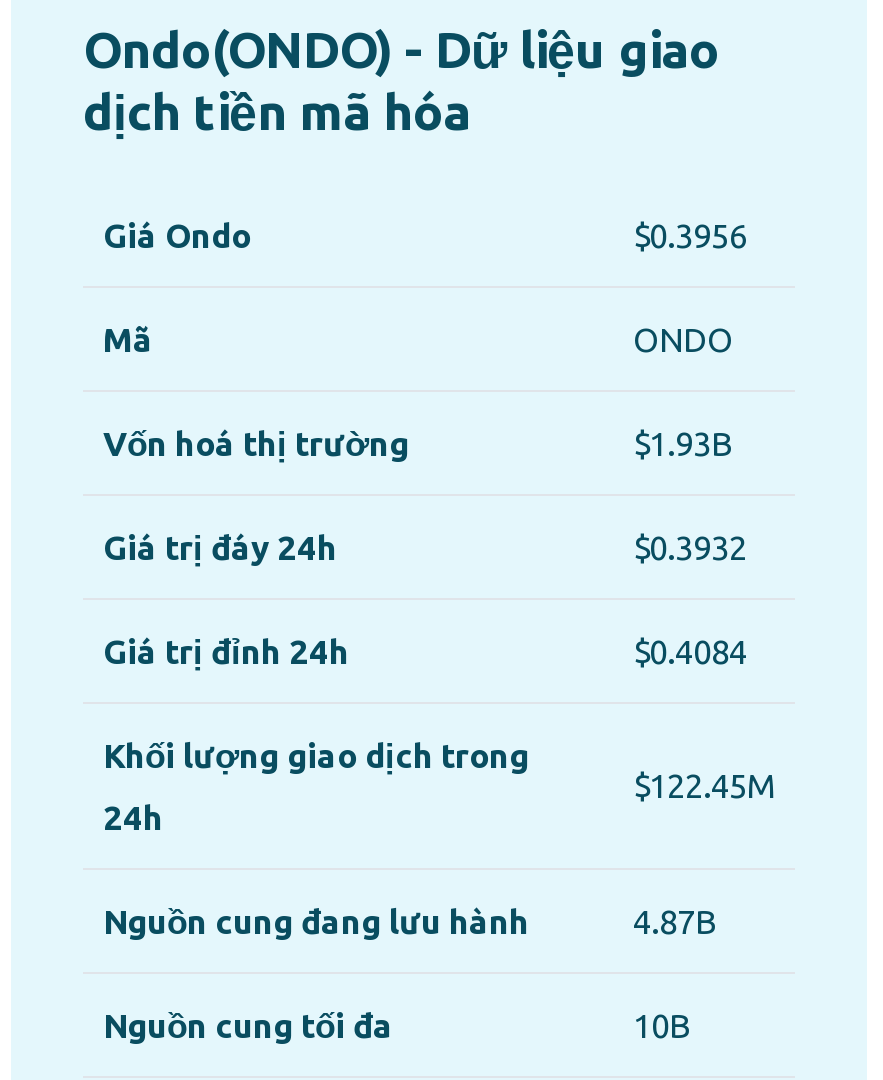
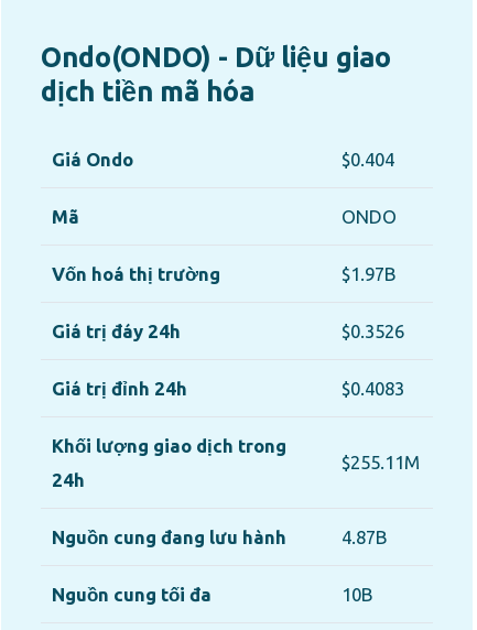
[633,217,747,255] $0.3956 -> [342,149,394,170] $0.404
[633,425,731,463] $1.93B -> [342,264,395,285] $1.97B
[633,529,747,567] $0.3932 -> [342,321,404,342] $0.3526
[633,633,747,671] $0.4084 -> [342,378,404,399] $0.4083
[633,767,775,805] $122.45M -> [342,452,420,473] $255.11M

